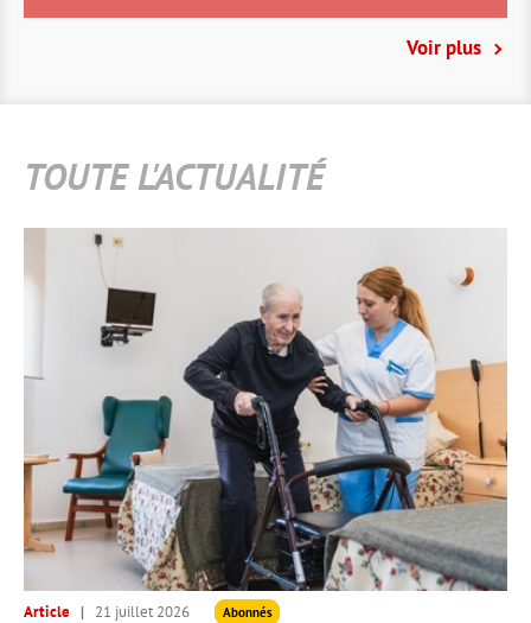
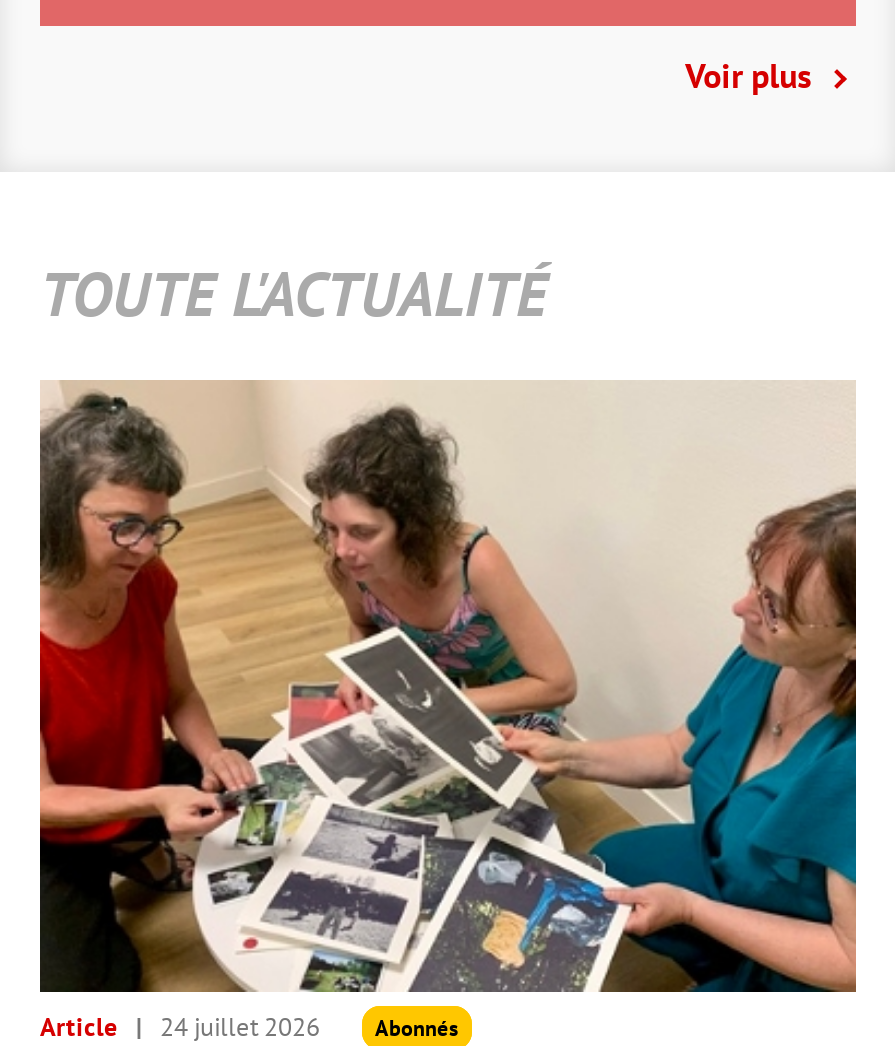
[23,229,508,622] [image] | Article 21 juillet 2026 Abonnés -> [38,380,858,1044] [image] | Article 24 juillet 2026 Abonnés

